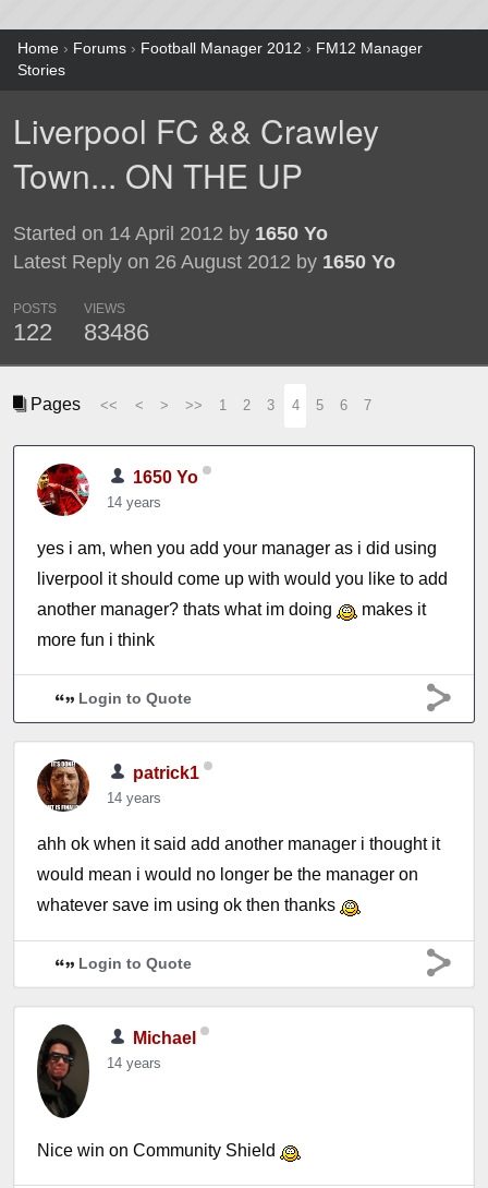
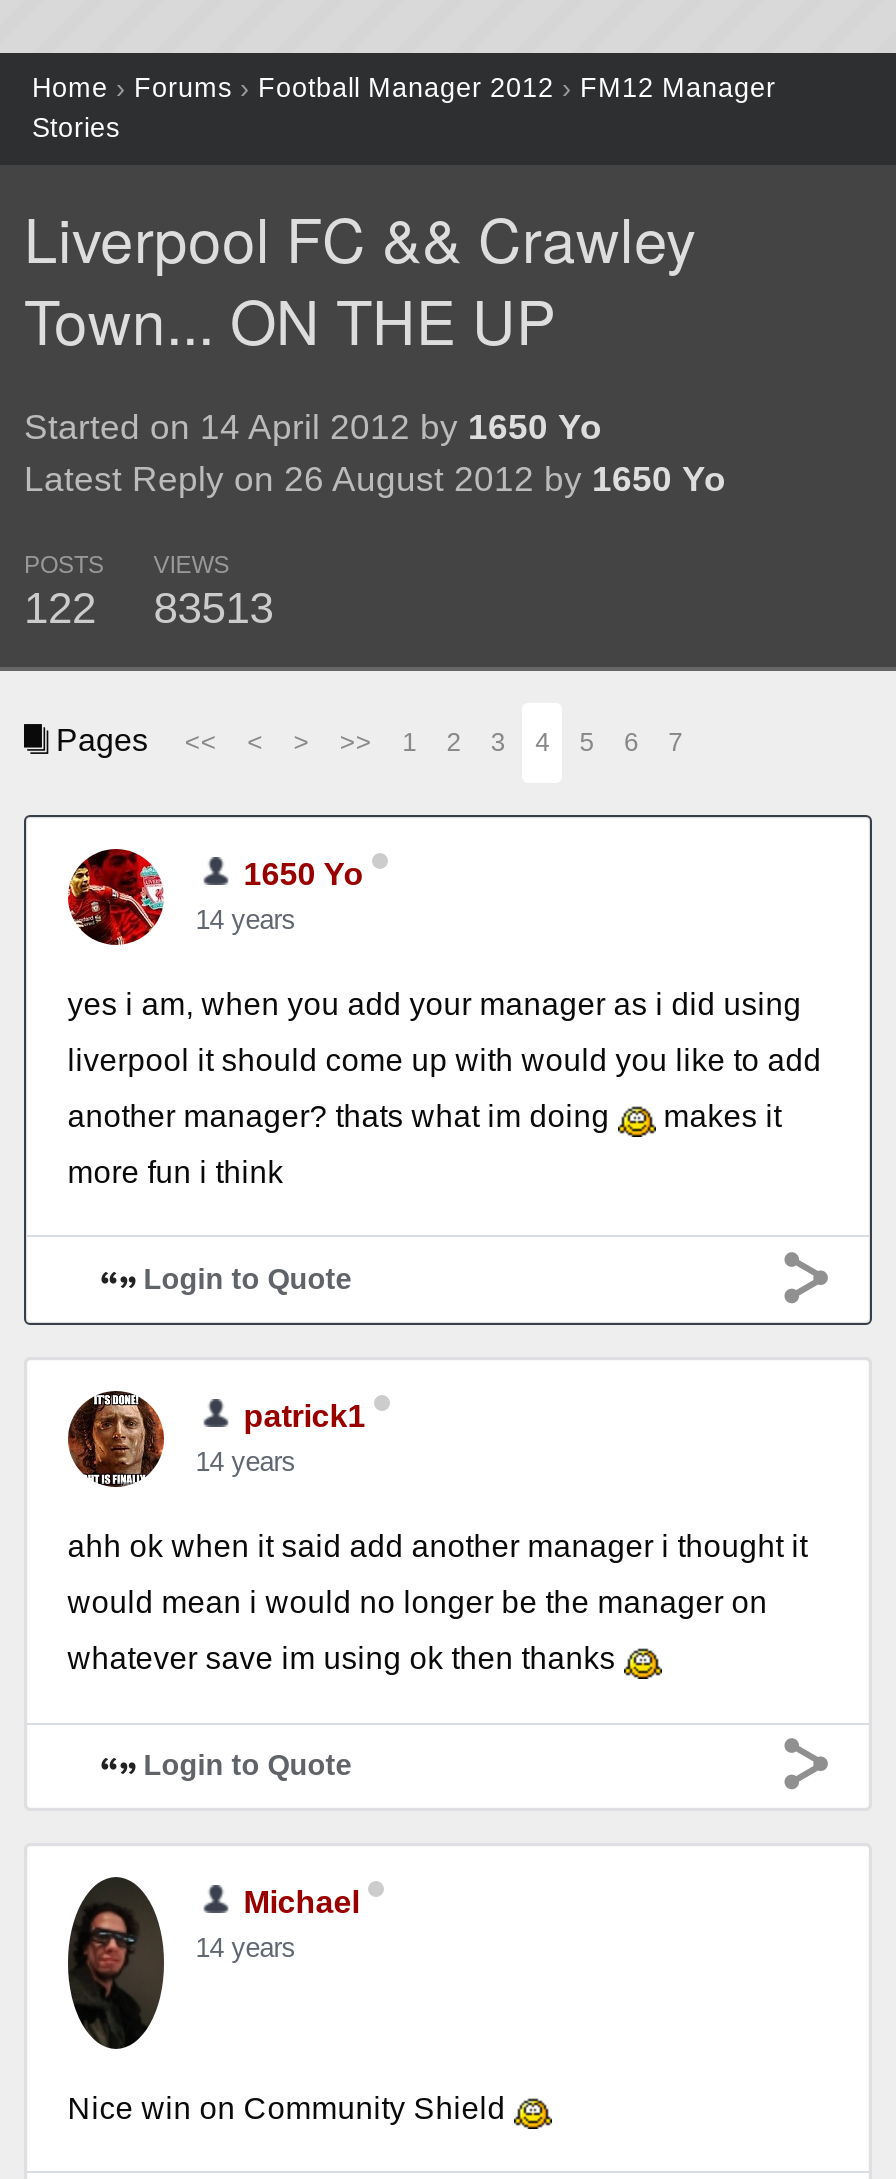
[13,319,149,346] 122 83486 -> [24,583,274,633] 122 83513

